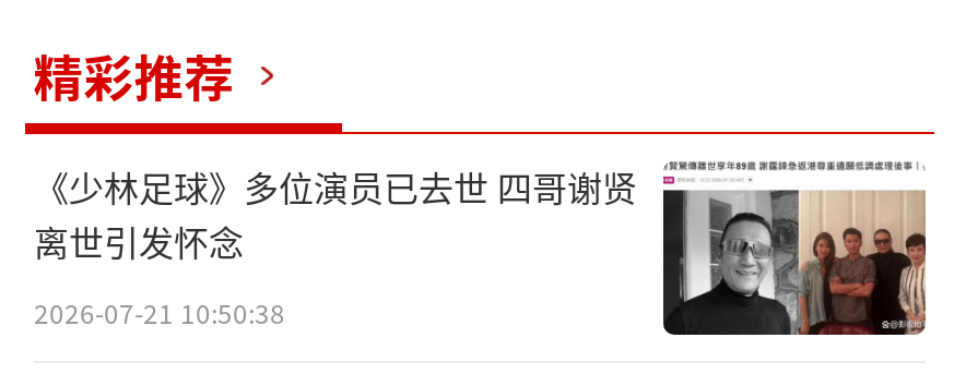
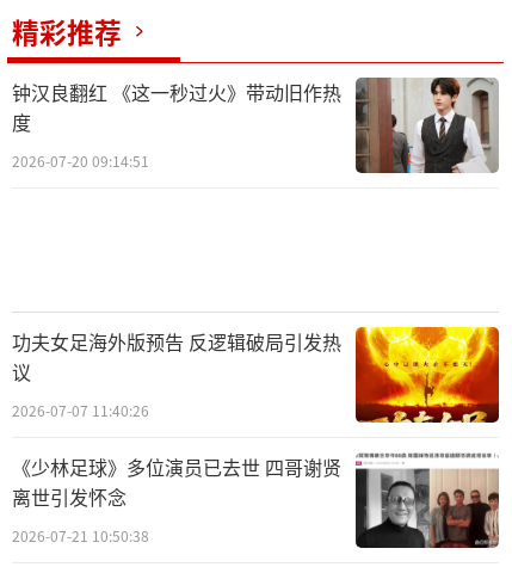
none -> [12,78,499,174] [image] | 钟汉良翻红 《这一秒过火》带动旧作热 | 度 | 2026-07-20 09:14:51
none -> [12,326,500,424] [image] | 功夫女足海外版预告 反逻辑破局引发热 | 议 | 2026-07-07 11:40:26

